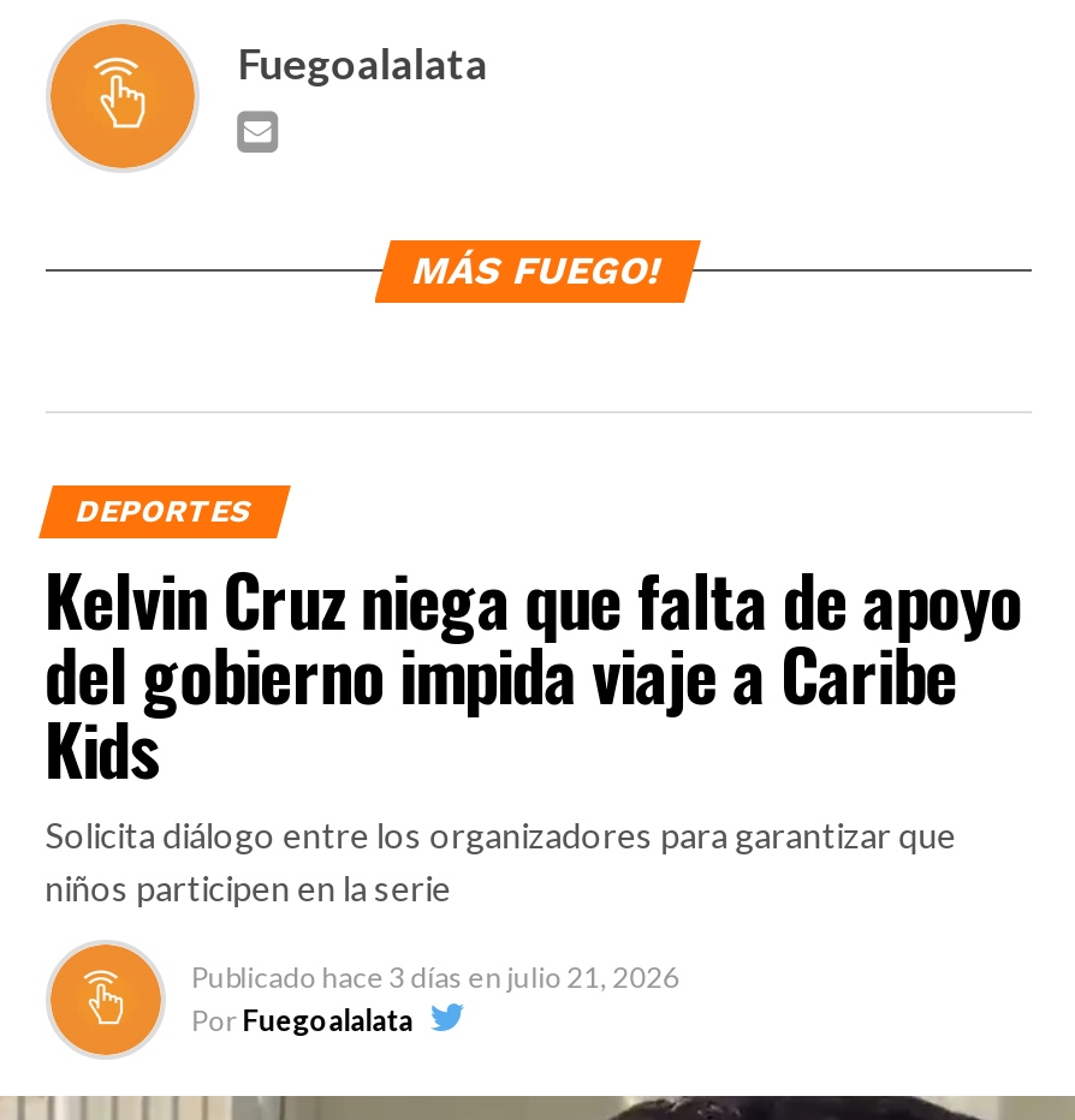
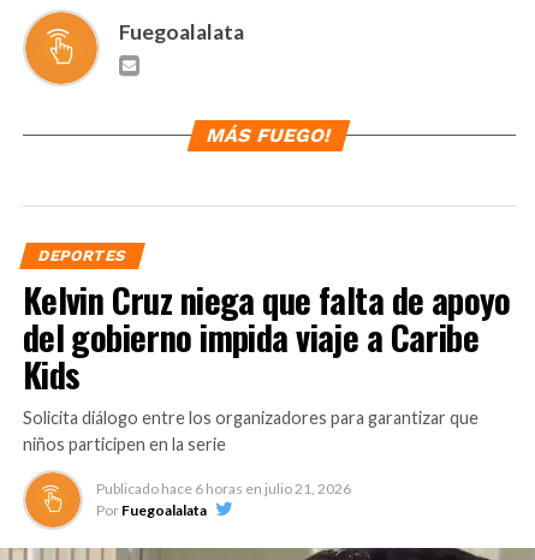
[192,959,680,995] Publicado hace 3 días en julio 21, 2026 -> [96,479,351,498] Publicado hace 6 horas en julio 21, 2026

